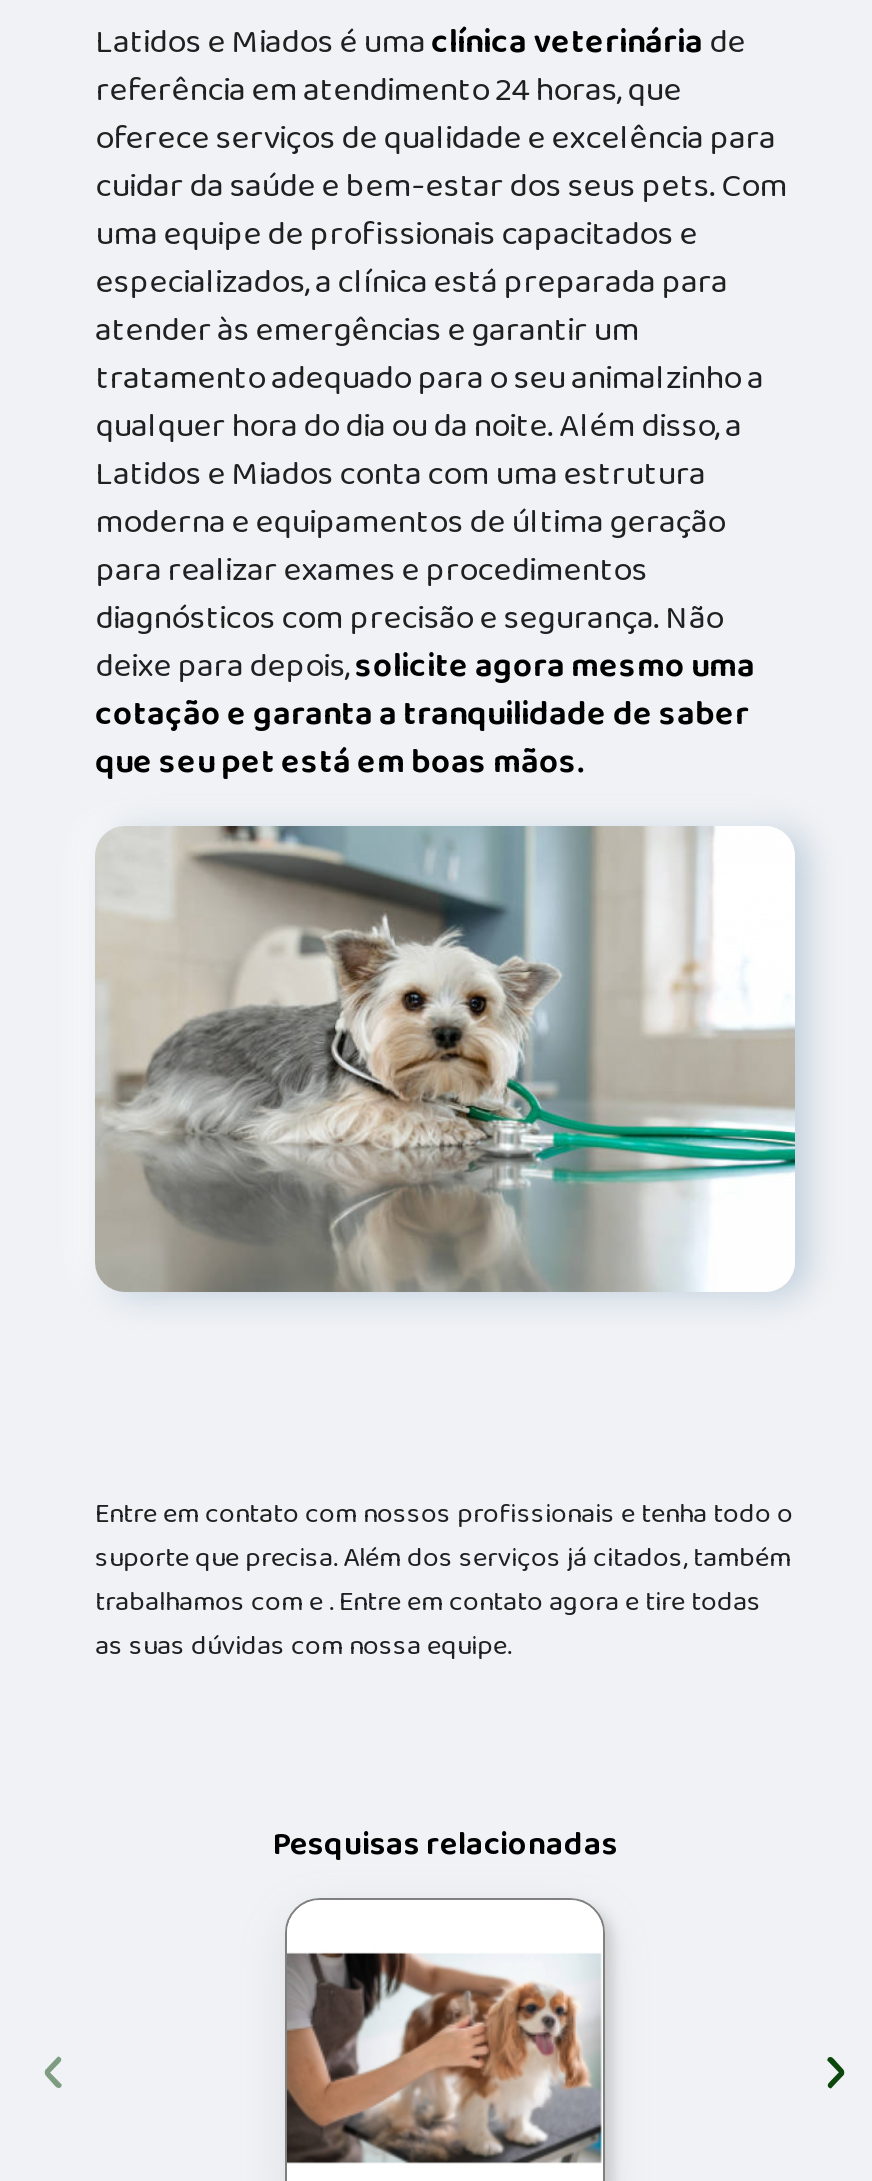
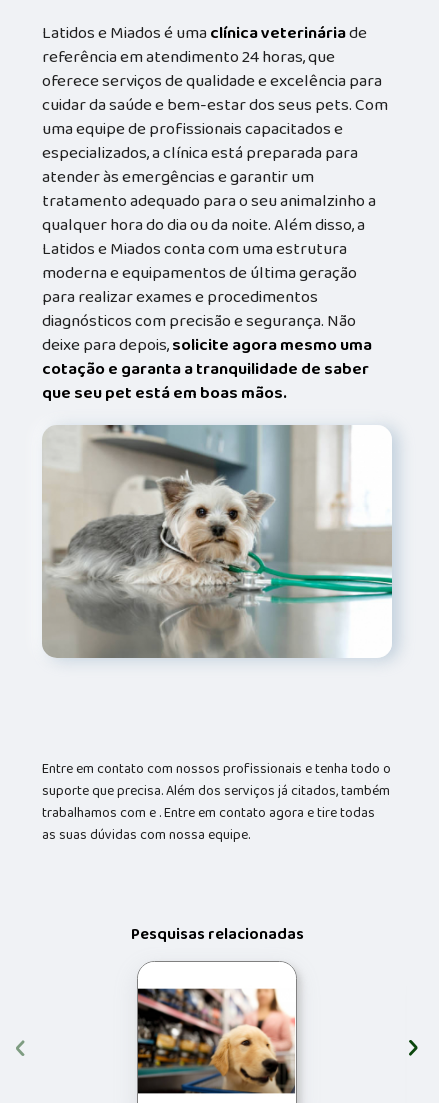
[285,1952,603,2164] [image] -> [137,988,296,1094] [image]

